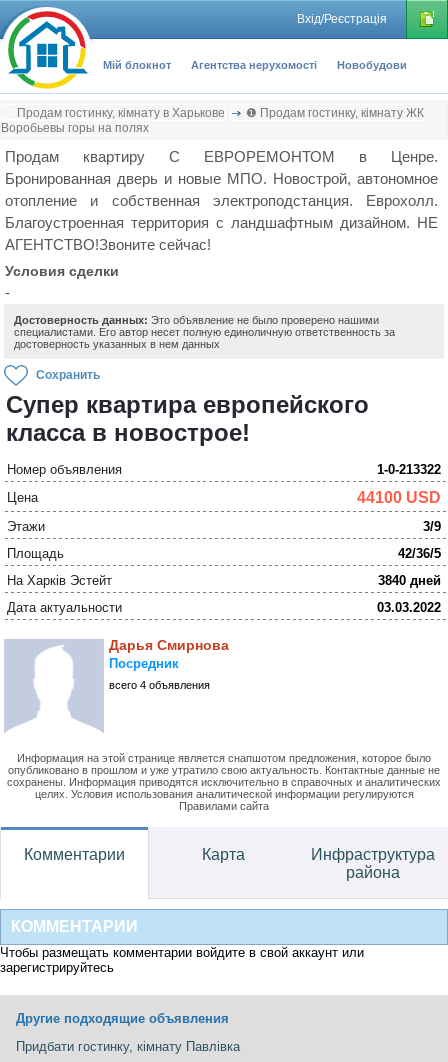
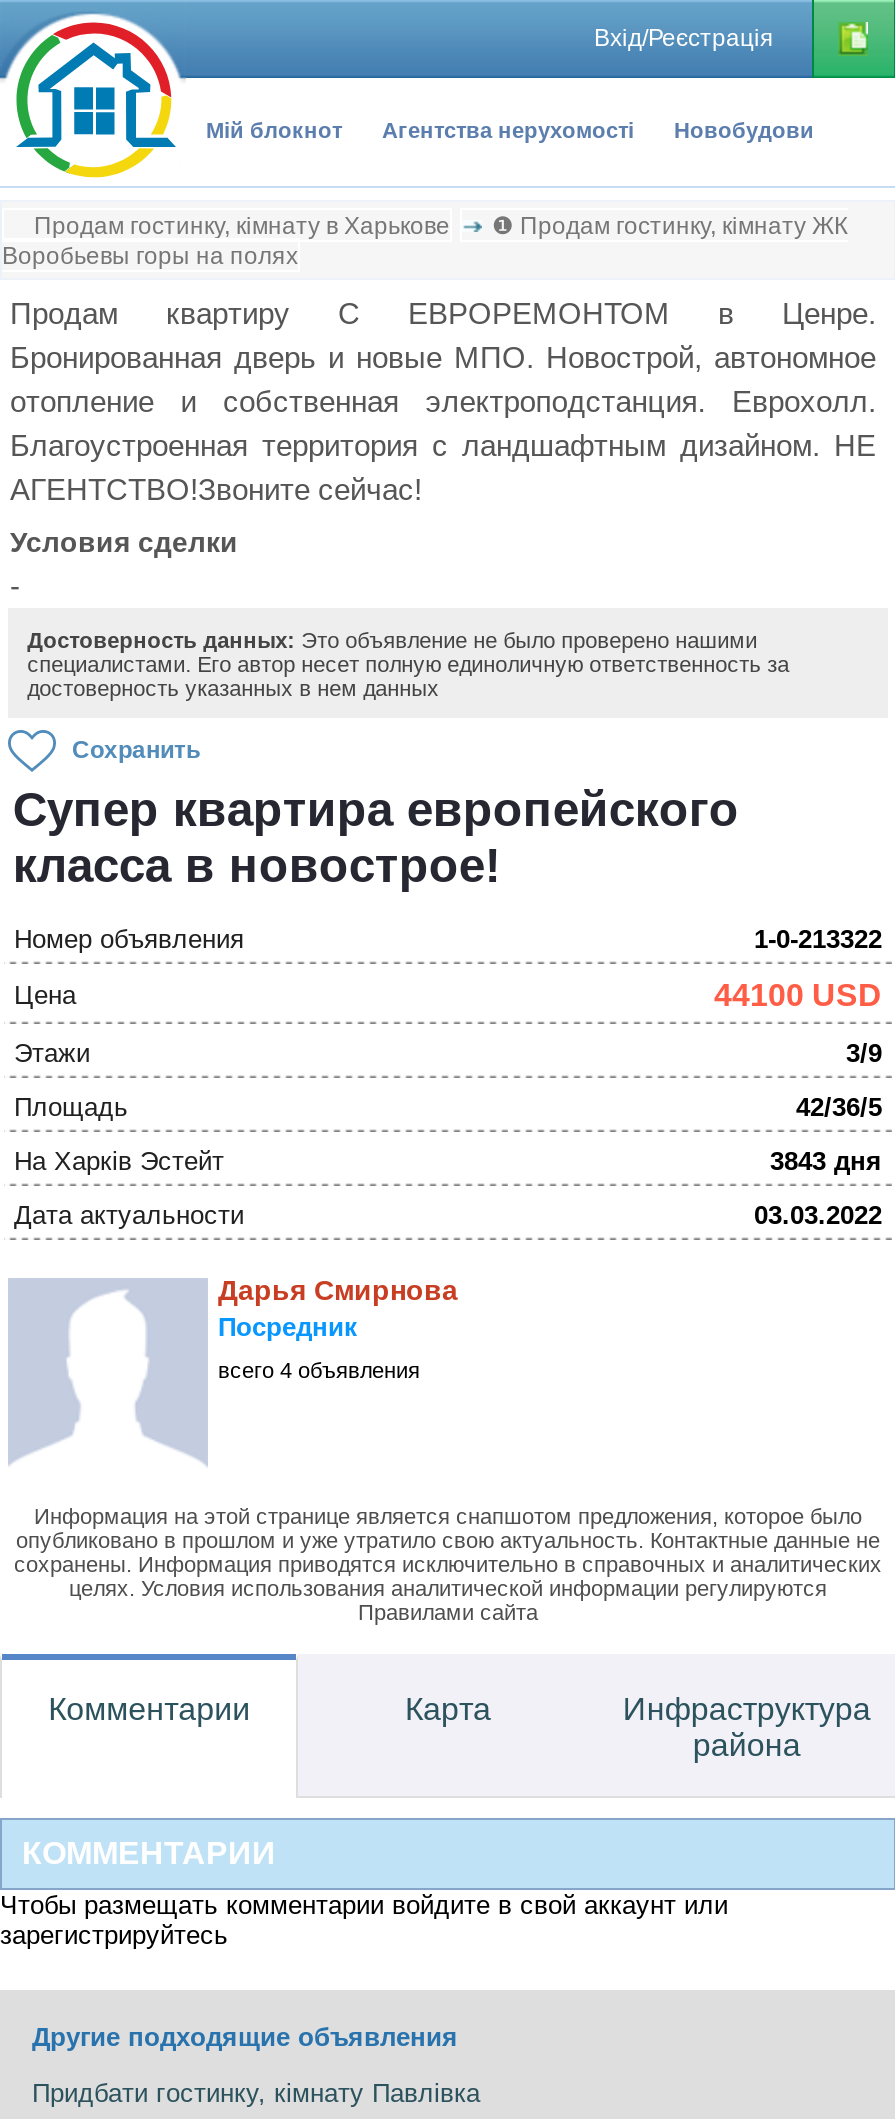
[378,573,441,588] 3840 дней -> [770,1146,882,1176] 3843 дня

